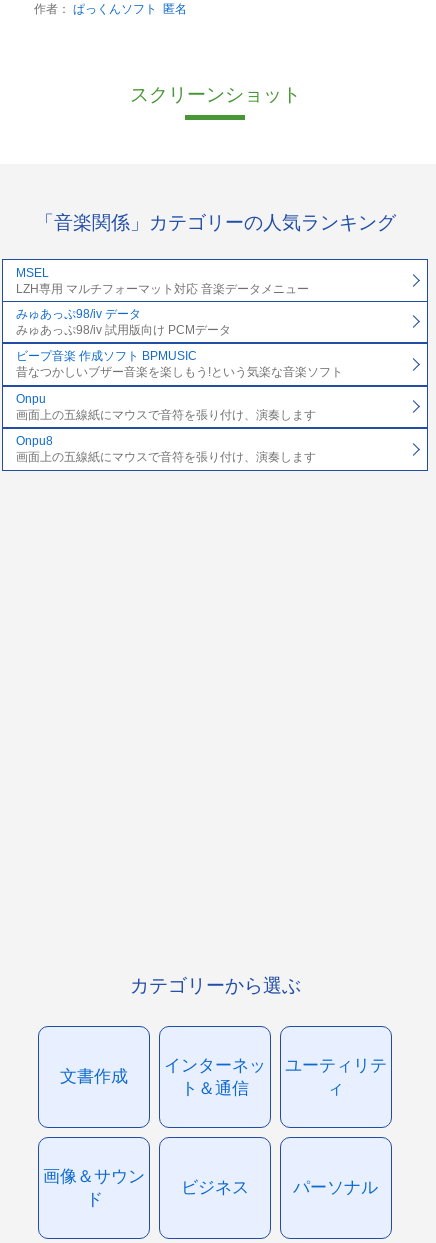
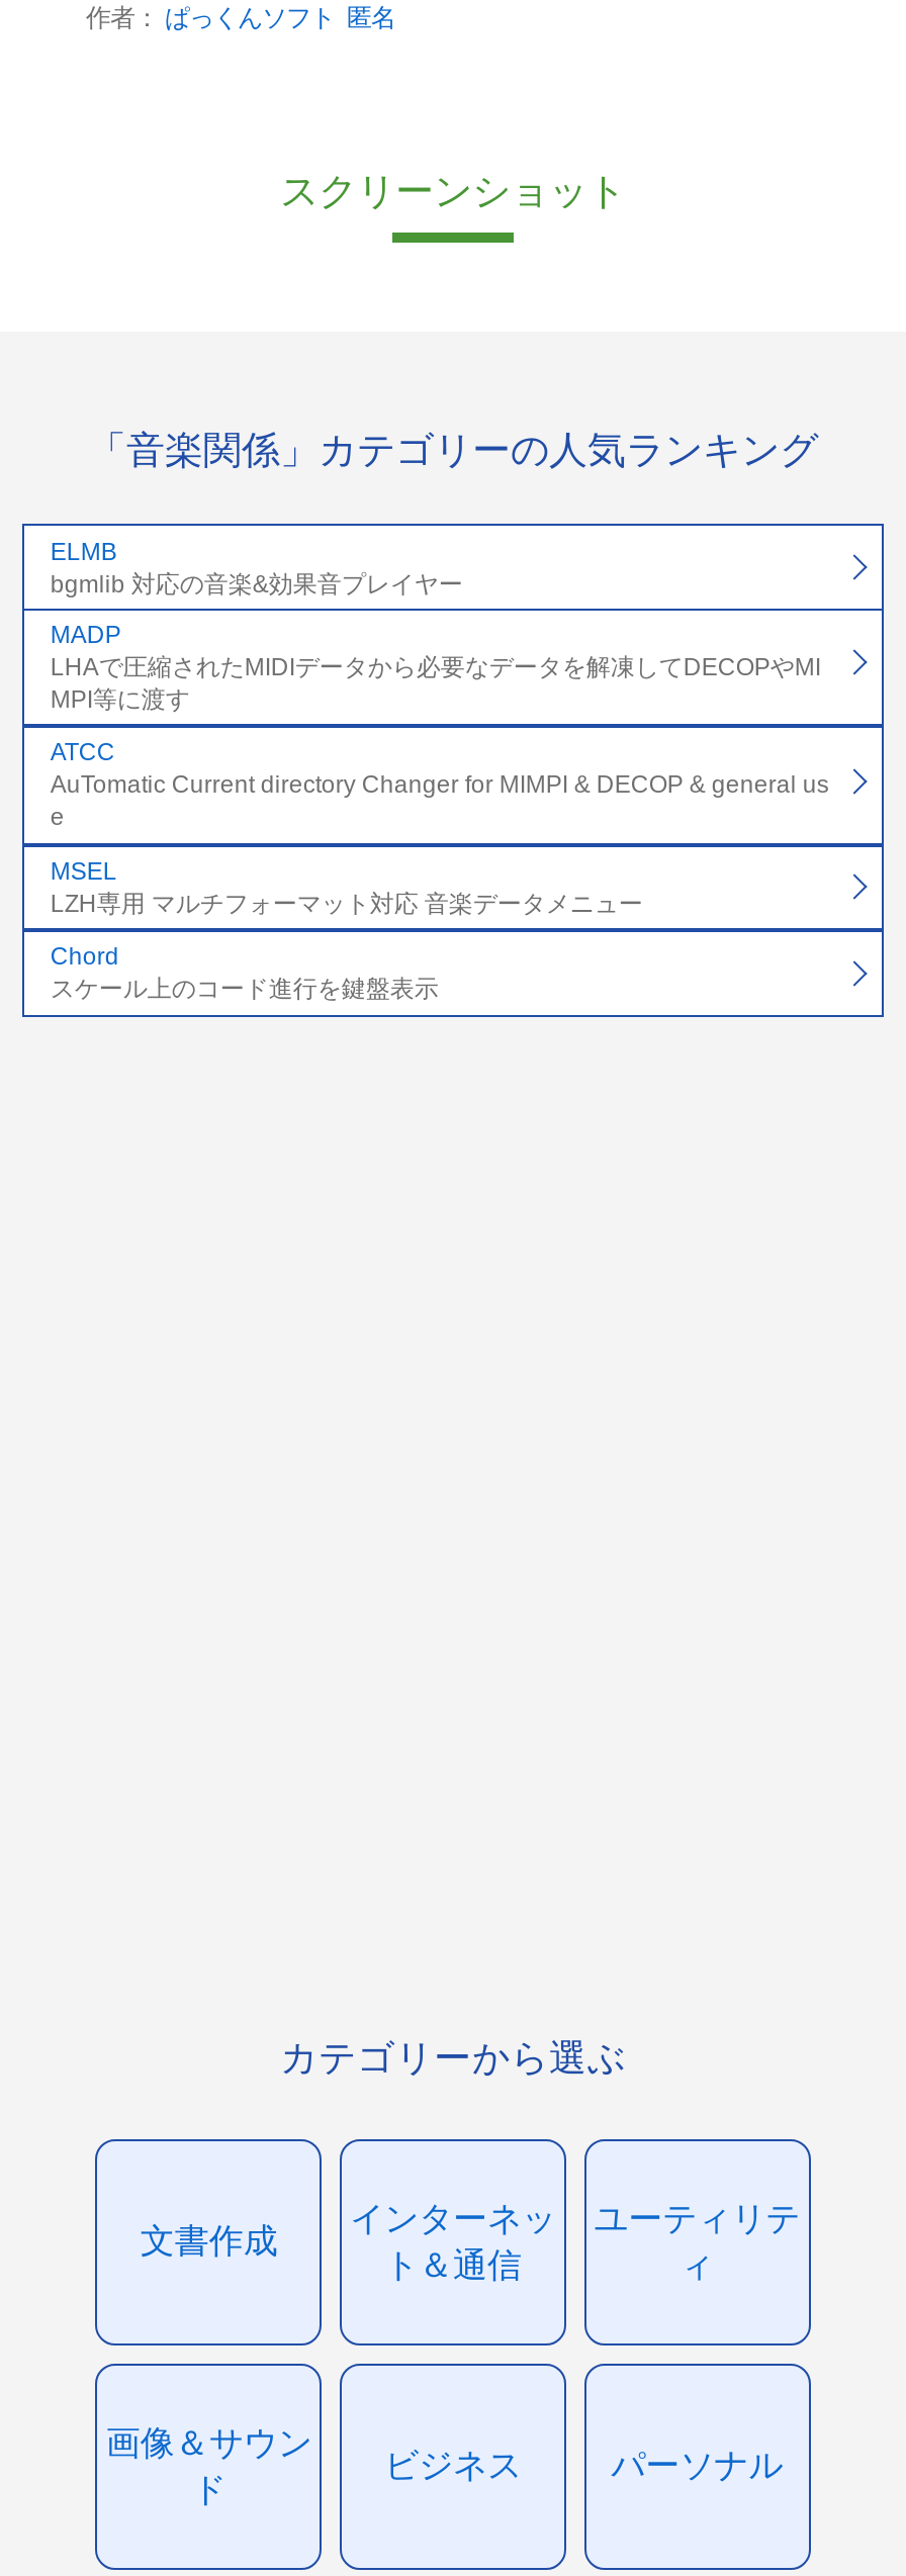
none -> [50,537,829,832] ELMB | bgmlib 対応の音楽&効果音プレイヤー | MADP | LHAで圧縮されたMIDIデータから必要なデータを解凍してDECOPやMI | MPI等に渡す | ATCC | AuTomatic Current directory Changer for MIMPI & DECOP & general us | e
moved [16,265,309,295] -> [50,857,643,918]: MSEL | LZH専用 マルチフォーマット対応 音楽データメニュー
[16,307,343,464] みゅあっぷ98/iv データ | みゅあっぷ98/iv 試用版向け PCMデータ | ビープ音楽 作成ソフト BPMUSIC | 昔なつかしいブザー音楽を楽しもう!という気楽な音楽ソフト | Onpu | 画面上の五線紙にマウスで音符を張り付け、演奏します | Onpu8 | 画面上の五線紙にマウスで音符を張り付け、演奏します -> [50,943,439,1004] Chord | スケール上のコード進行を鍵盤表示

